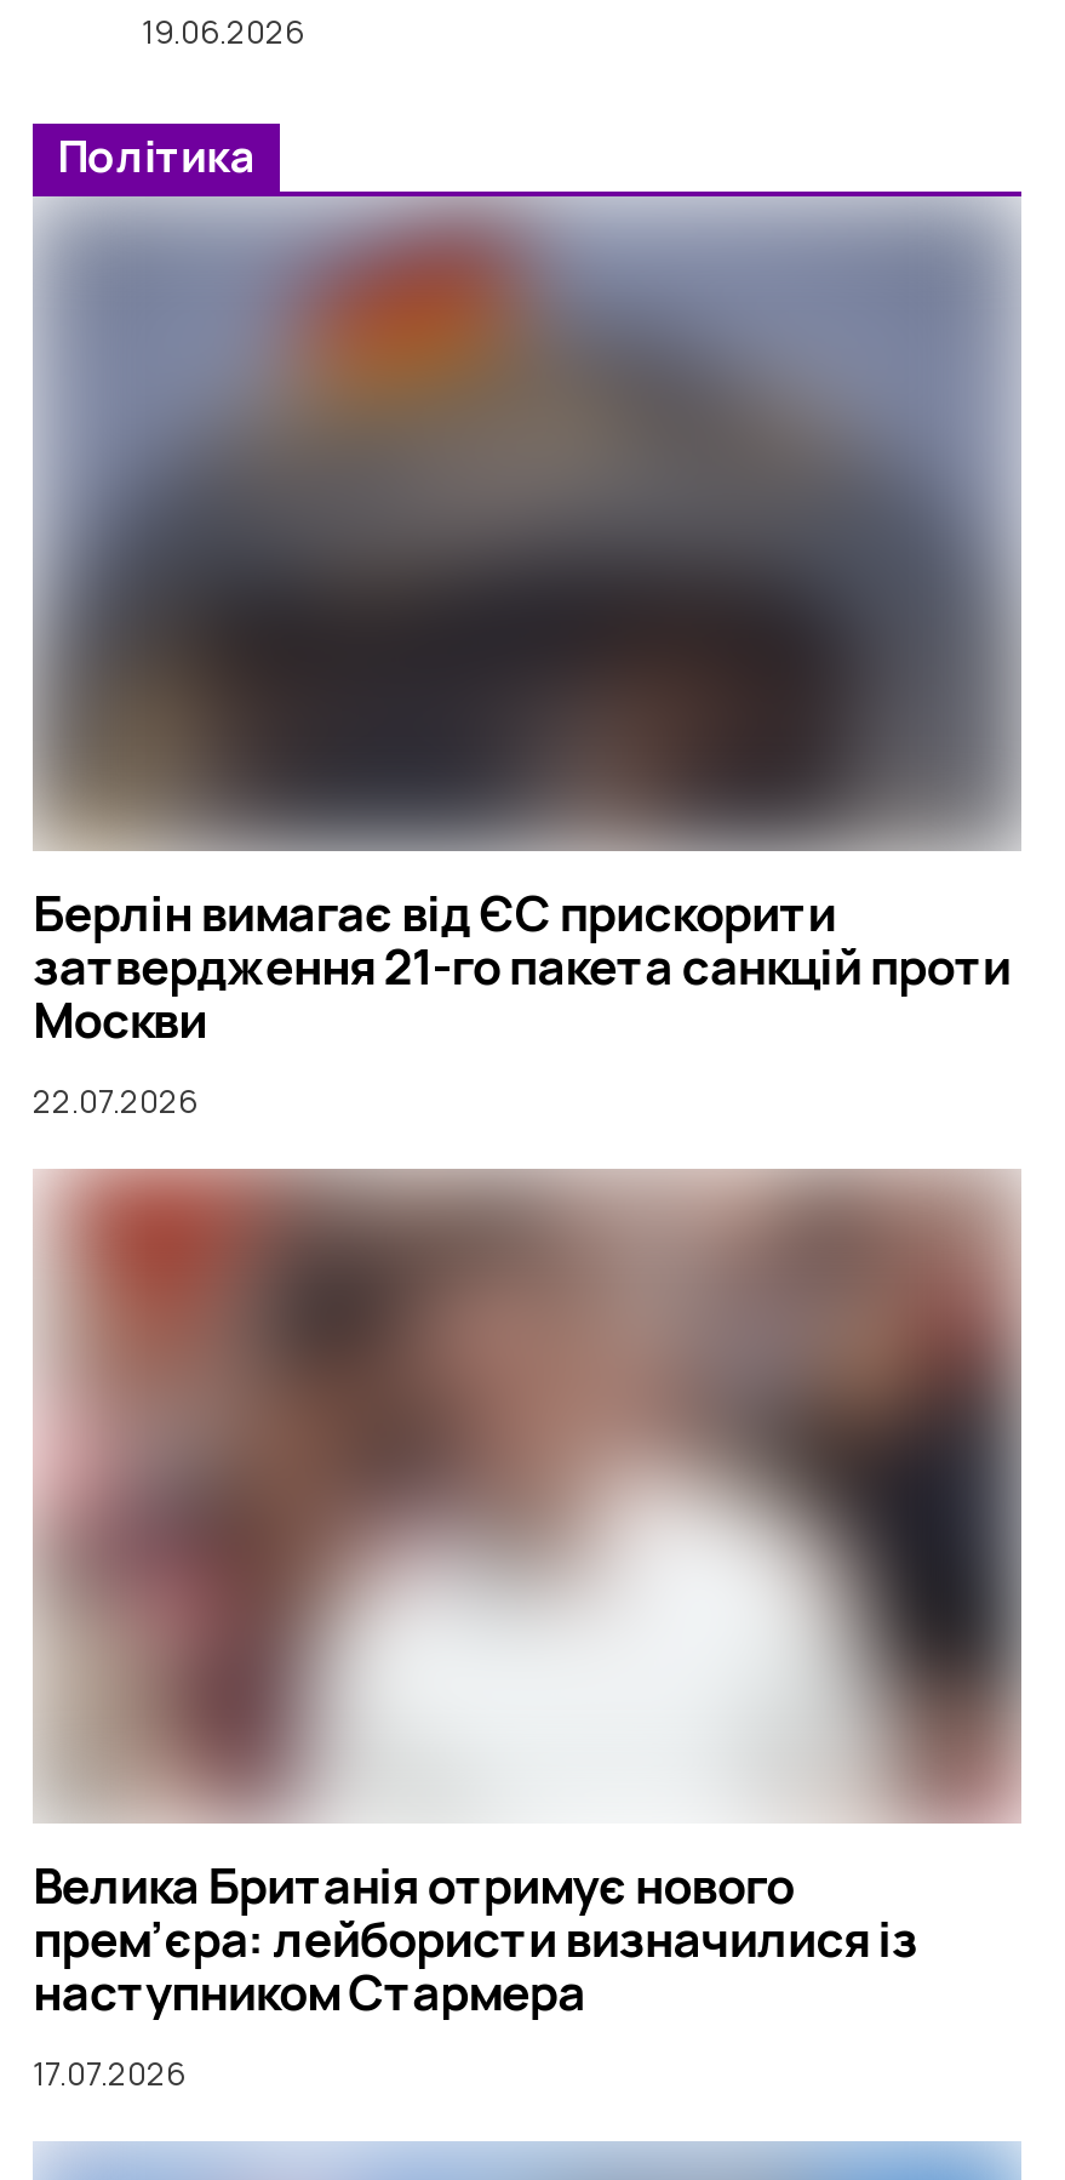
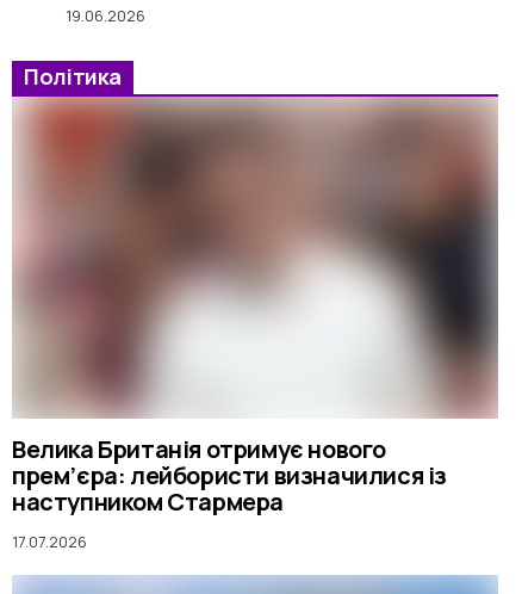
[33,196,1021,1123] [image] | Берлін вимагає від ЄС прискорити | затвердження 21-го пакета санкцій проти | Москви | 22.07.2026 -> none

